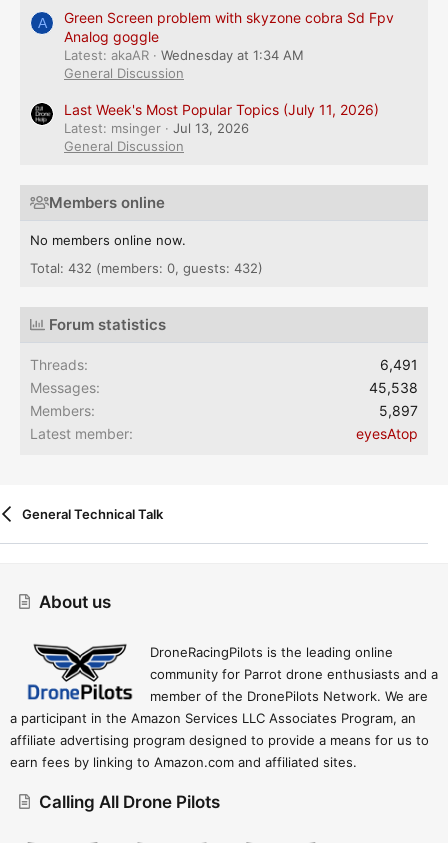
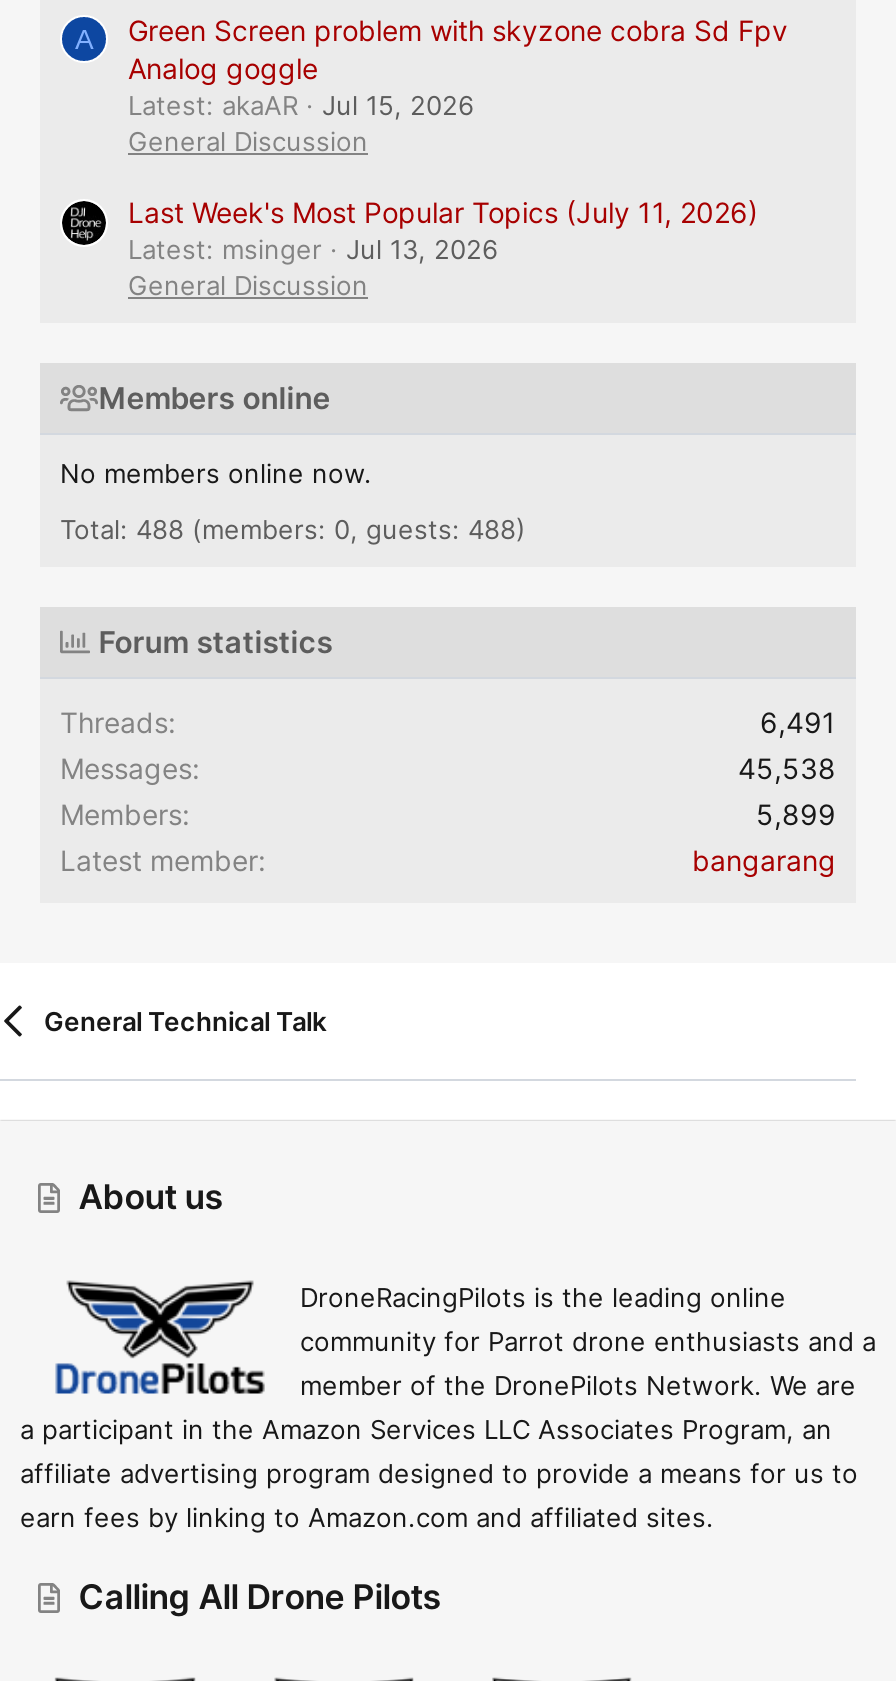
[161,47,304,63] Wednesday at 1:34 AM -> [322,89,474,121] Jul 15, 2026
[30,260,263,276] Total: 432 (members: 0, guests: 432) -> [60,514,526,546] Total: 488 (members: 0, guests: 488)
[379,402,418,419] 5,897 -> [756,798,836,832] 5,899
[356,425,418,442] eyesAtop -> [692,844,836,878] bangarang

